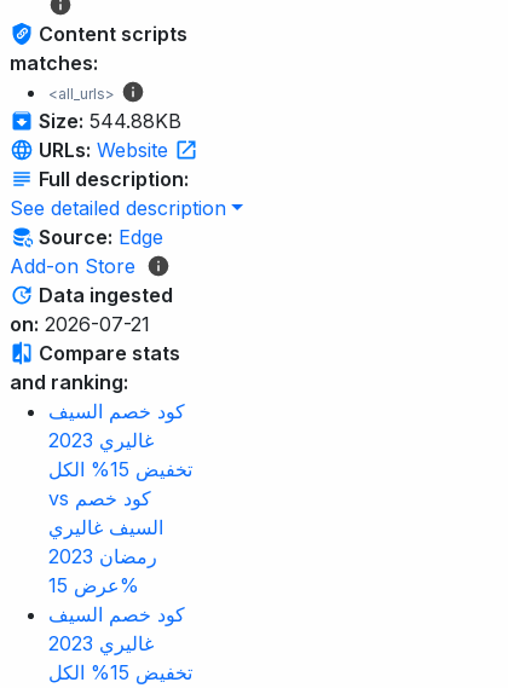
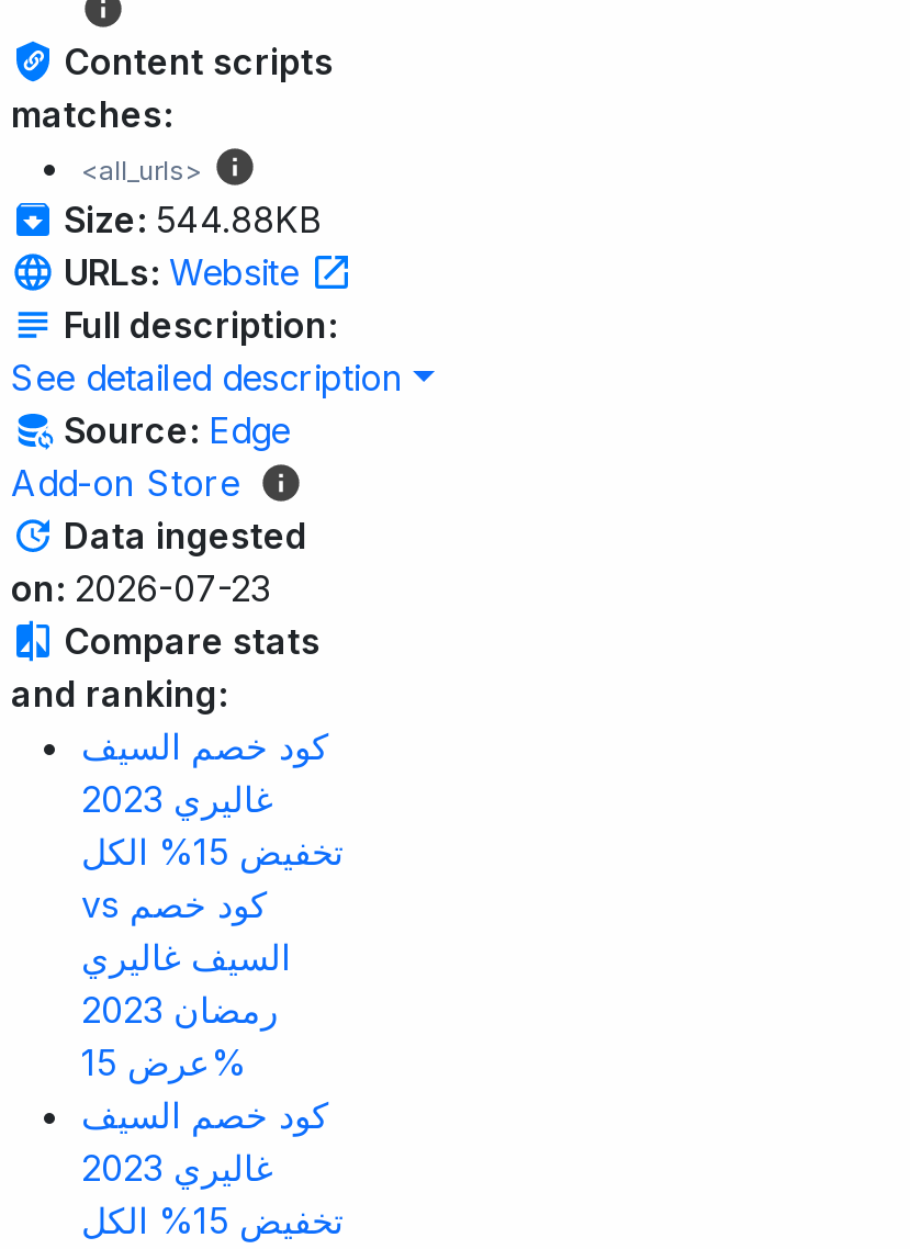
[10,312,150,337] on: 2026-07-21 -> [11,567,270,611] on: 2026-07-23

